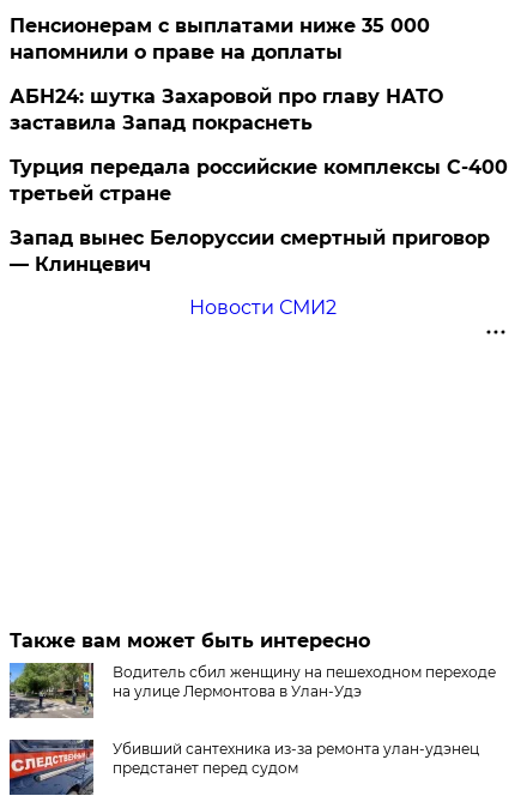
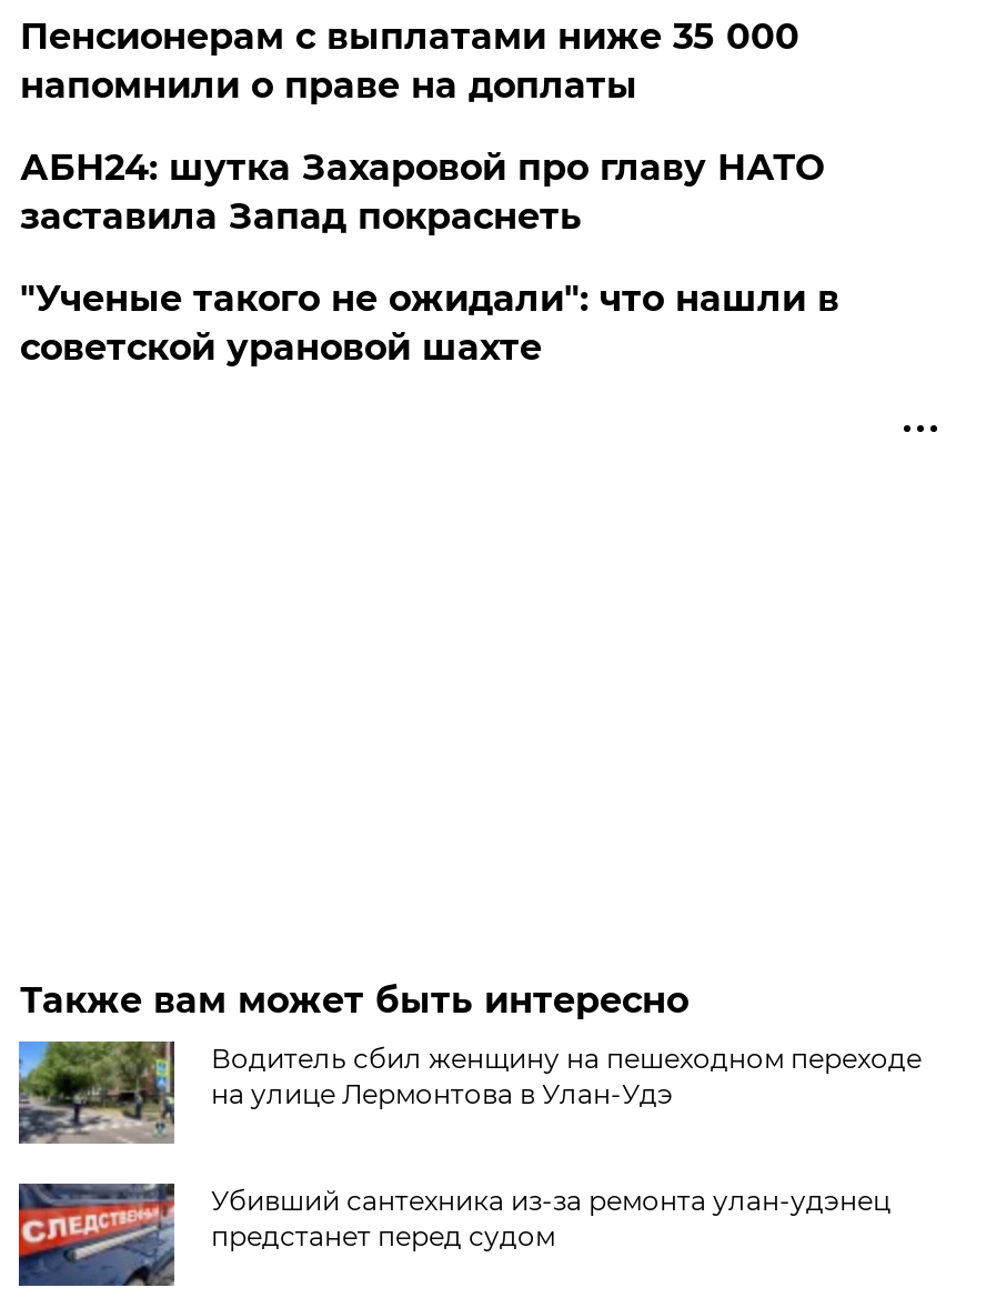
[10,156,508,319] Турция передала российские комплексы С-400 | третьей стране | Запад вынес Белоруссии смертный приговор | — Клинцевич | Новости СМИ2 -> [20,278,839,369] "Ученые такого не ожидали": что нашли в | советской урановой шахте

